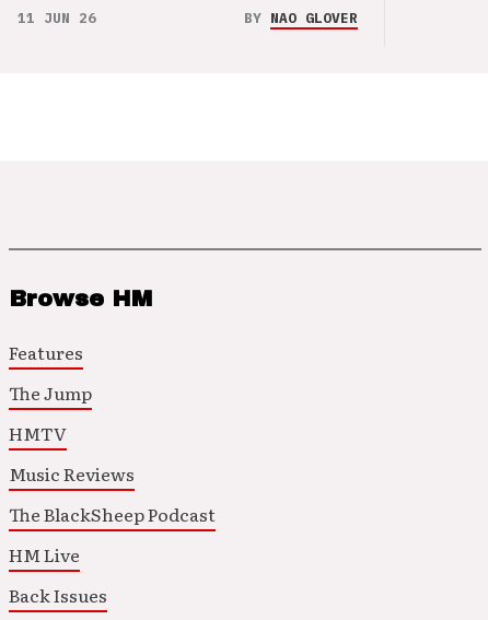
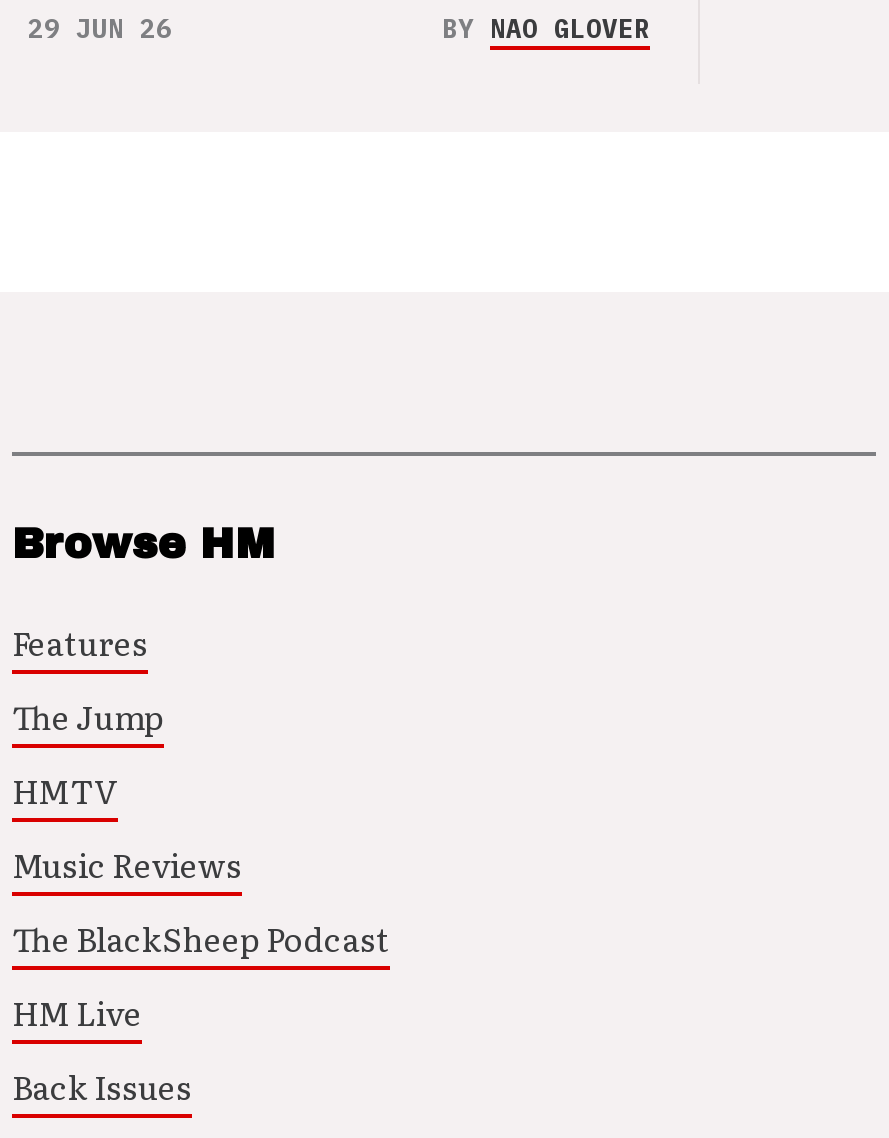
[18,8,96,27] 11 JUN 26 -> [28,11,172,45] 29 JUN 26

